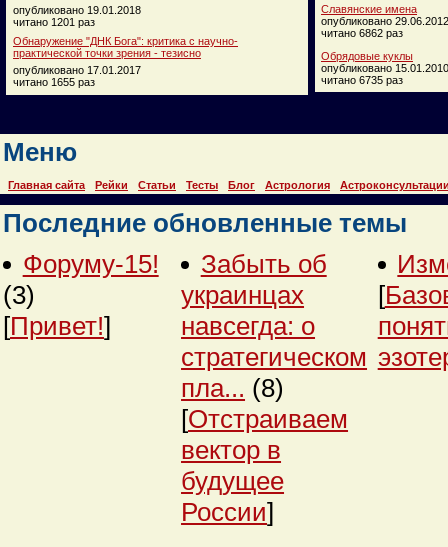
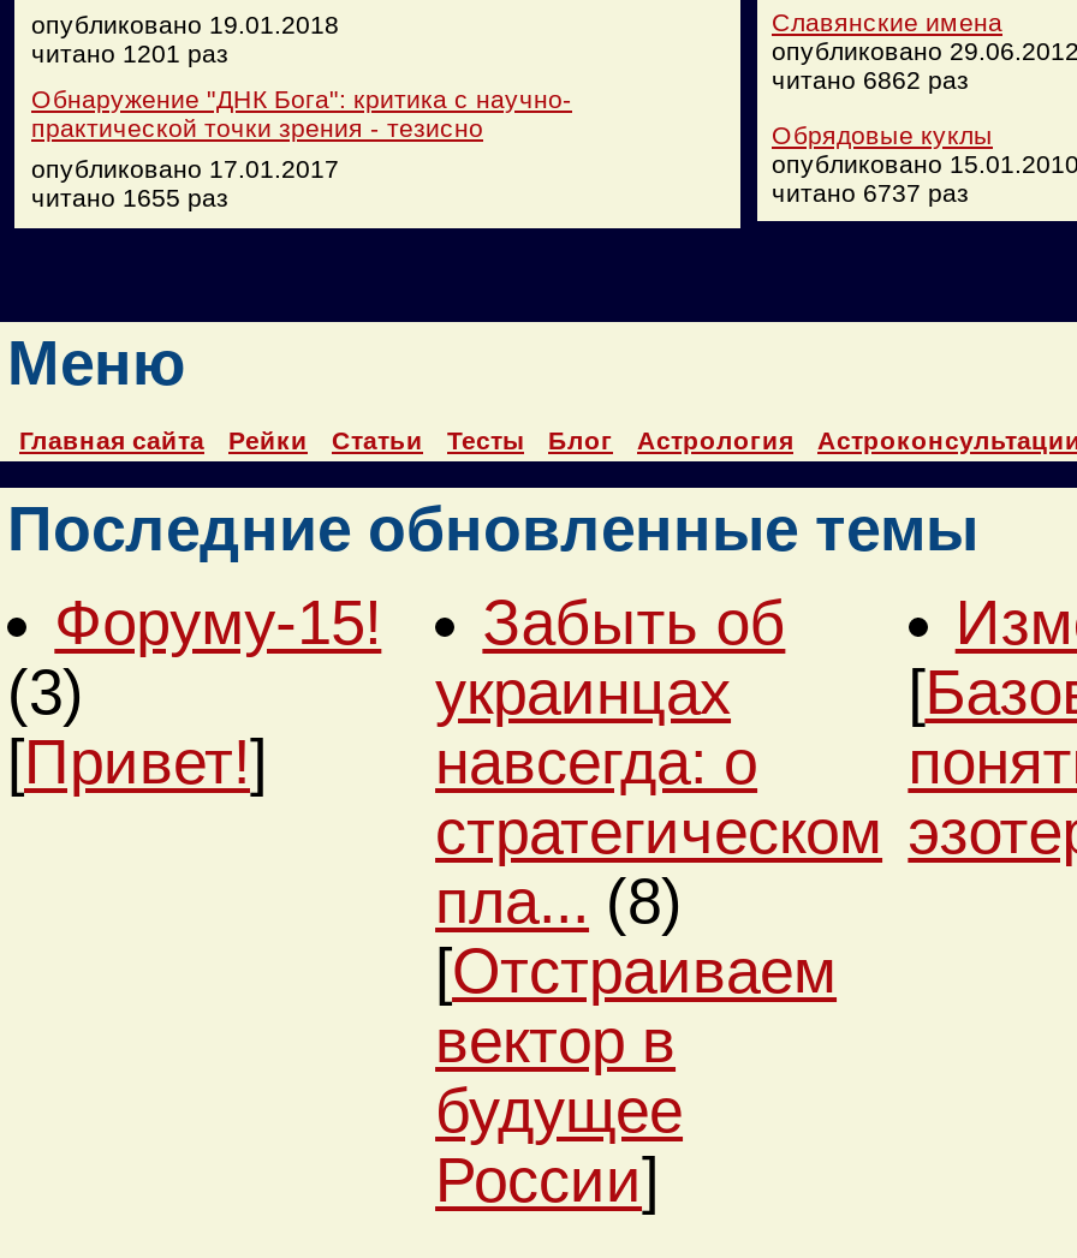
[321,74,403,86] читано 6735 раз -> [772,177,969,206] читано 6737 раз

